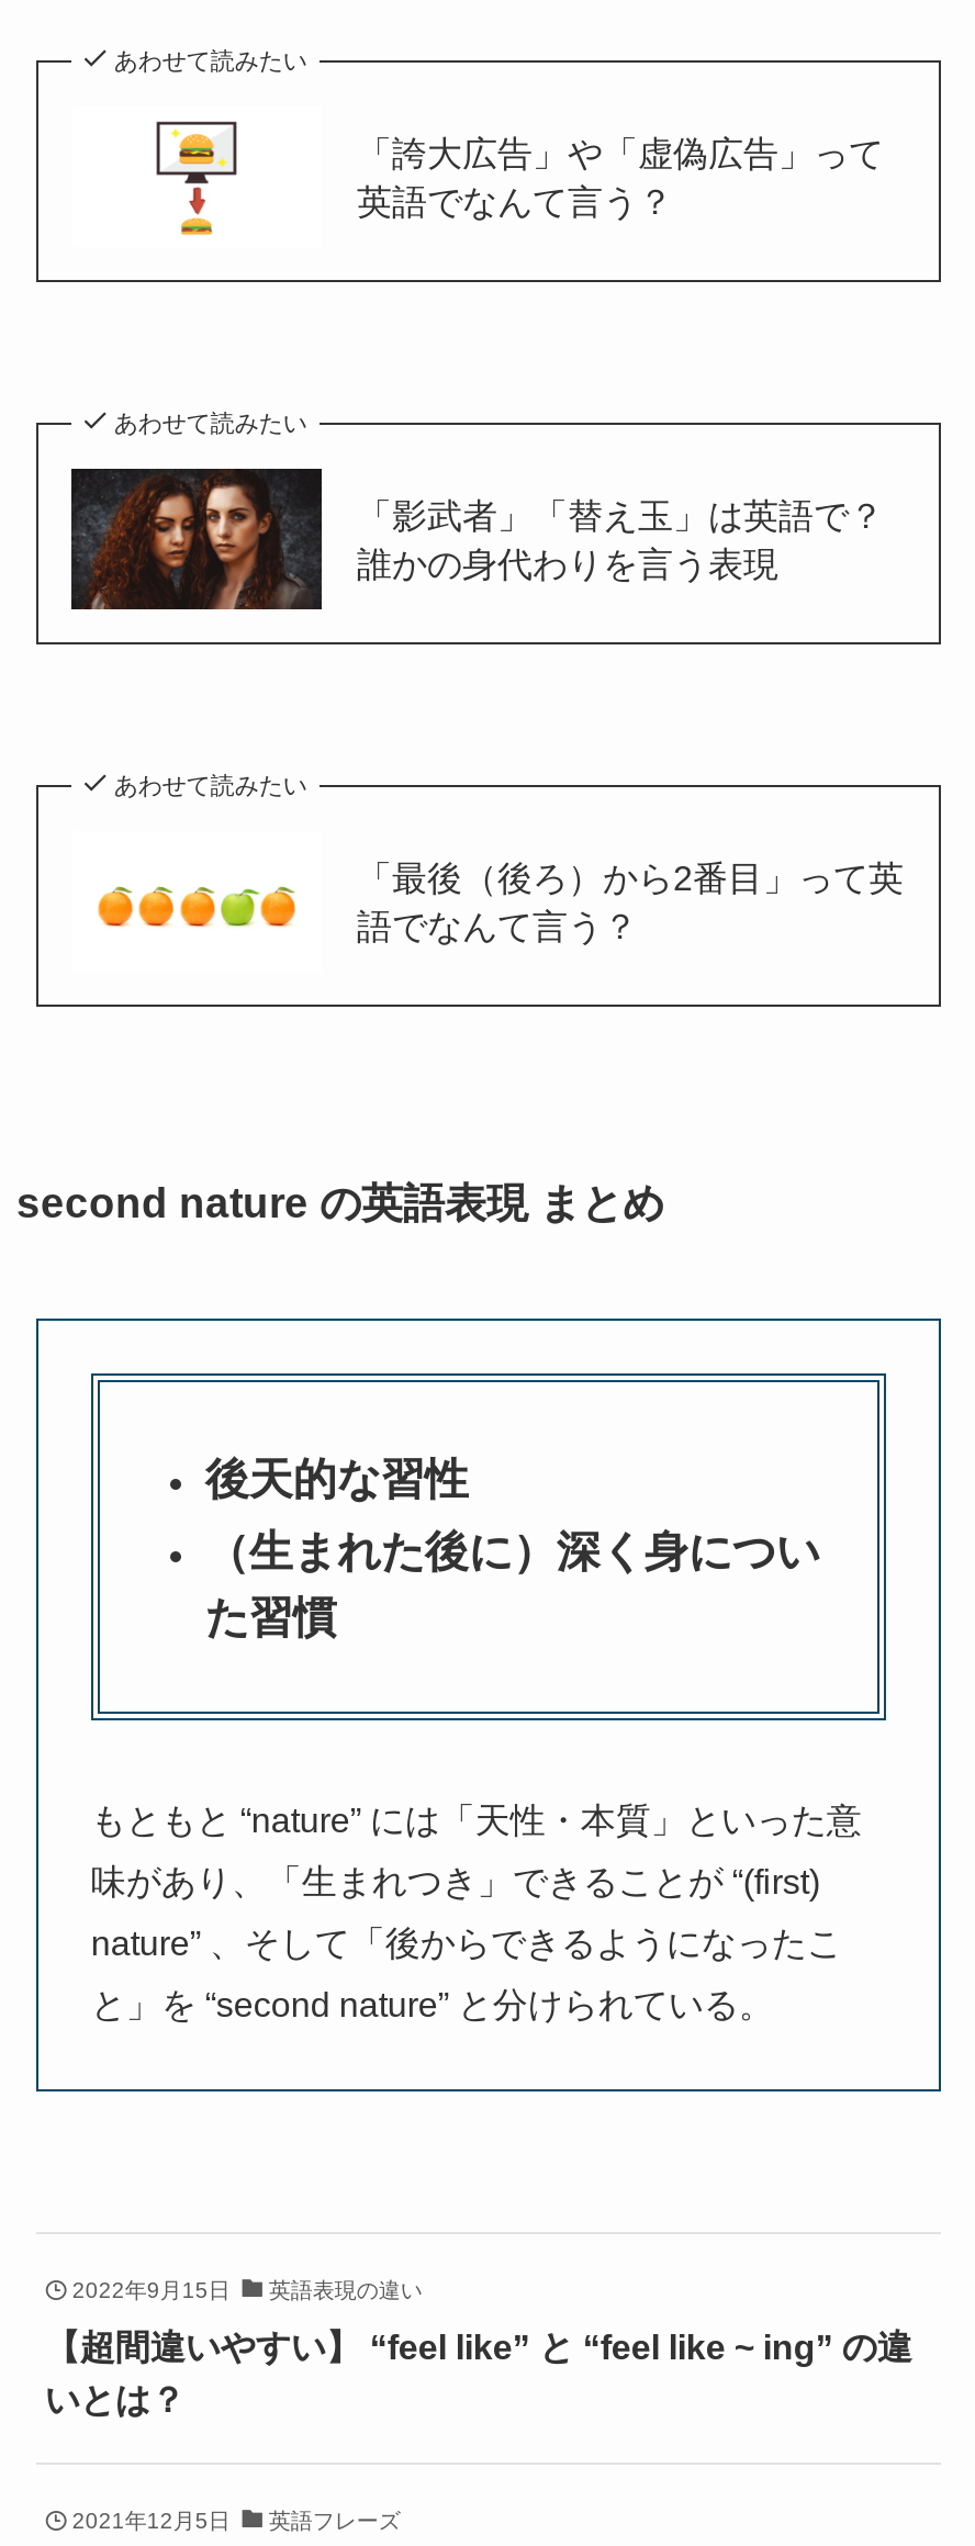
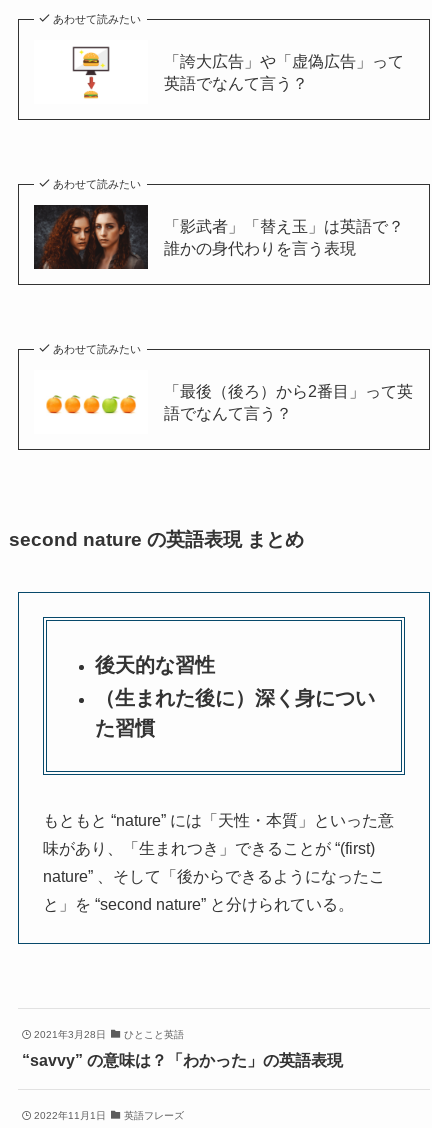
[72,2277,423,2301] 2022年9月15日 | 英語表現の違い -> [34,1029,184,1040] 2021年3月28日 | ひとこと英語
[45,2328,912,2418] 【超間違いやすい】 “feel like” と “feel like ~ ing” の違 | いとは？ -> [22,1052,343,1069] “savvy” の意味は？「わかった」の英語表現
[72,2508,401,2532] 2021年12月5日 英語フレーズ -> [34,1110,184,1121] 2022年11月1日 英語フレーズ

